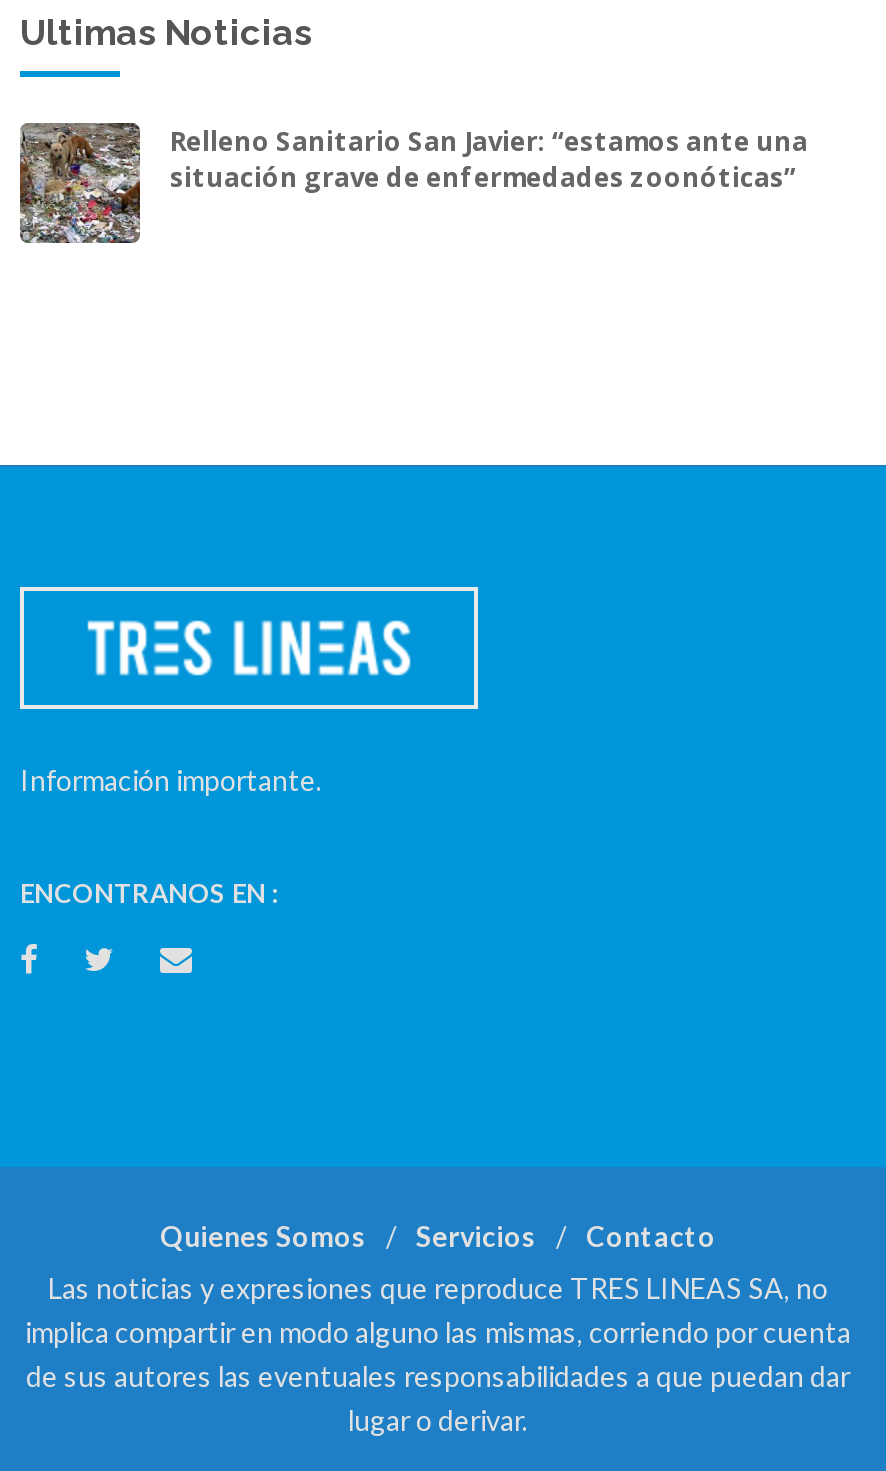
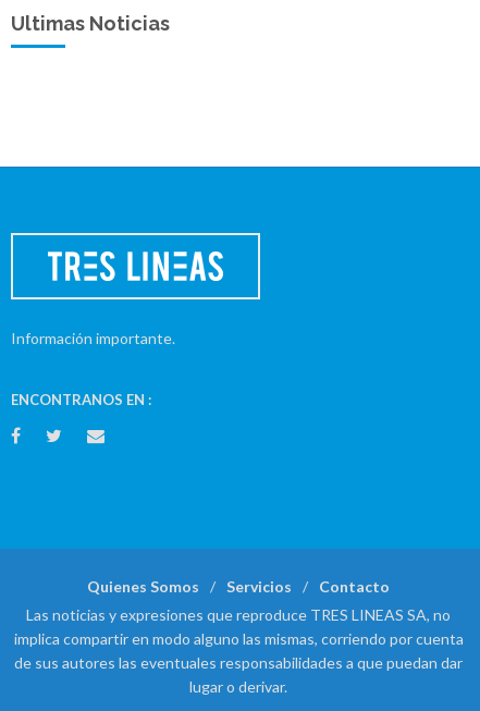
[18,121,808,245] [image] | Relleno Sanitario San Javier: “estamos ante una | situación grave de enfermedades zoonóticas” -> none

